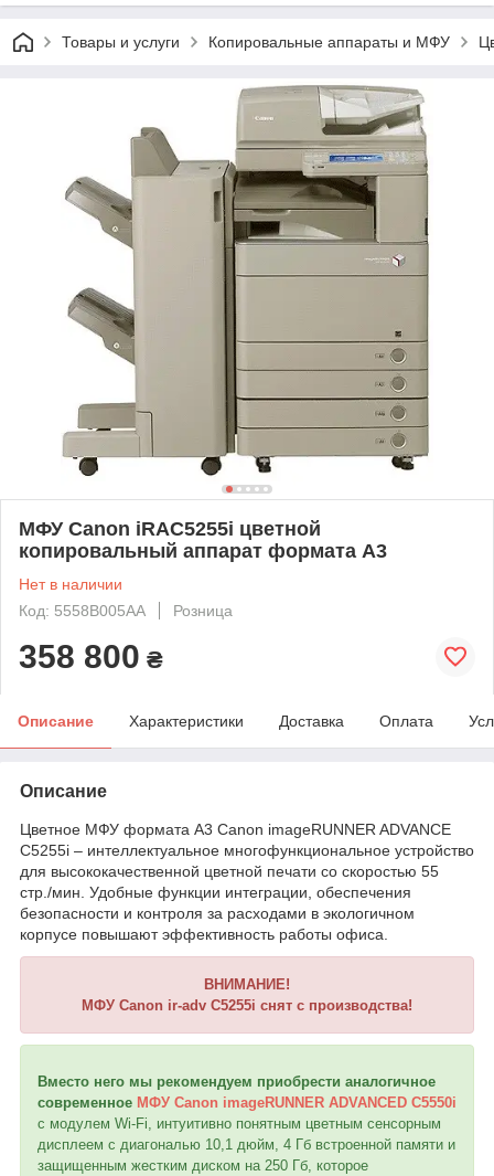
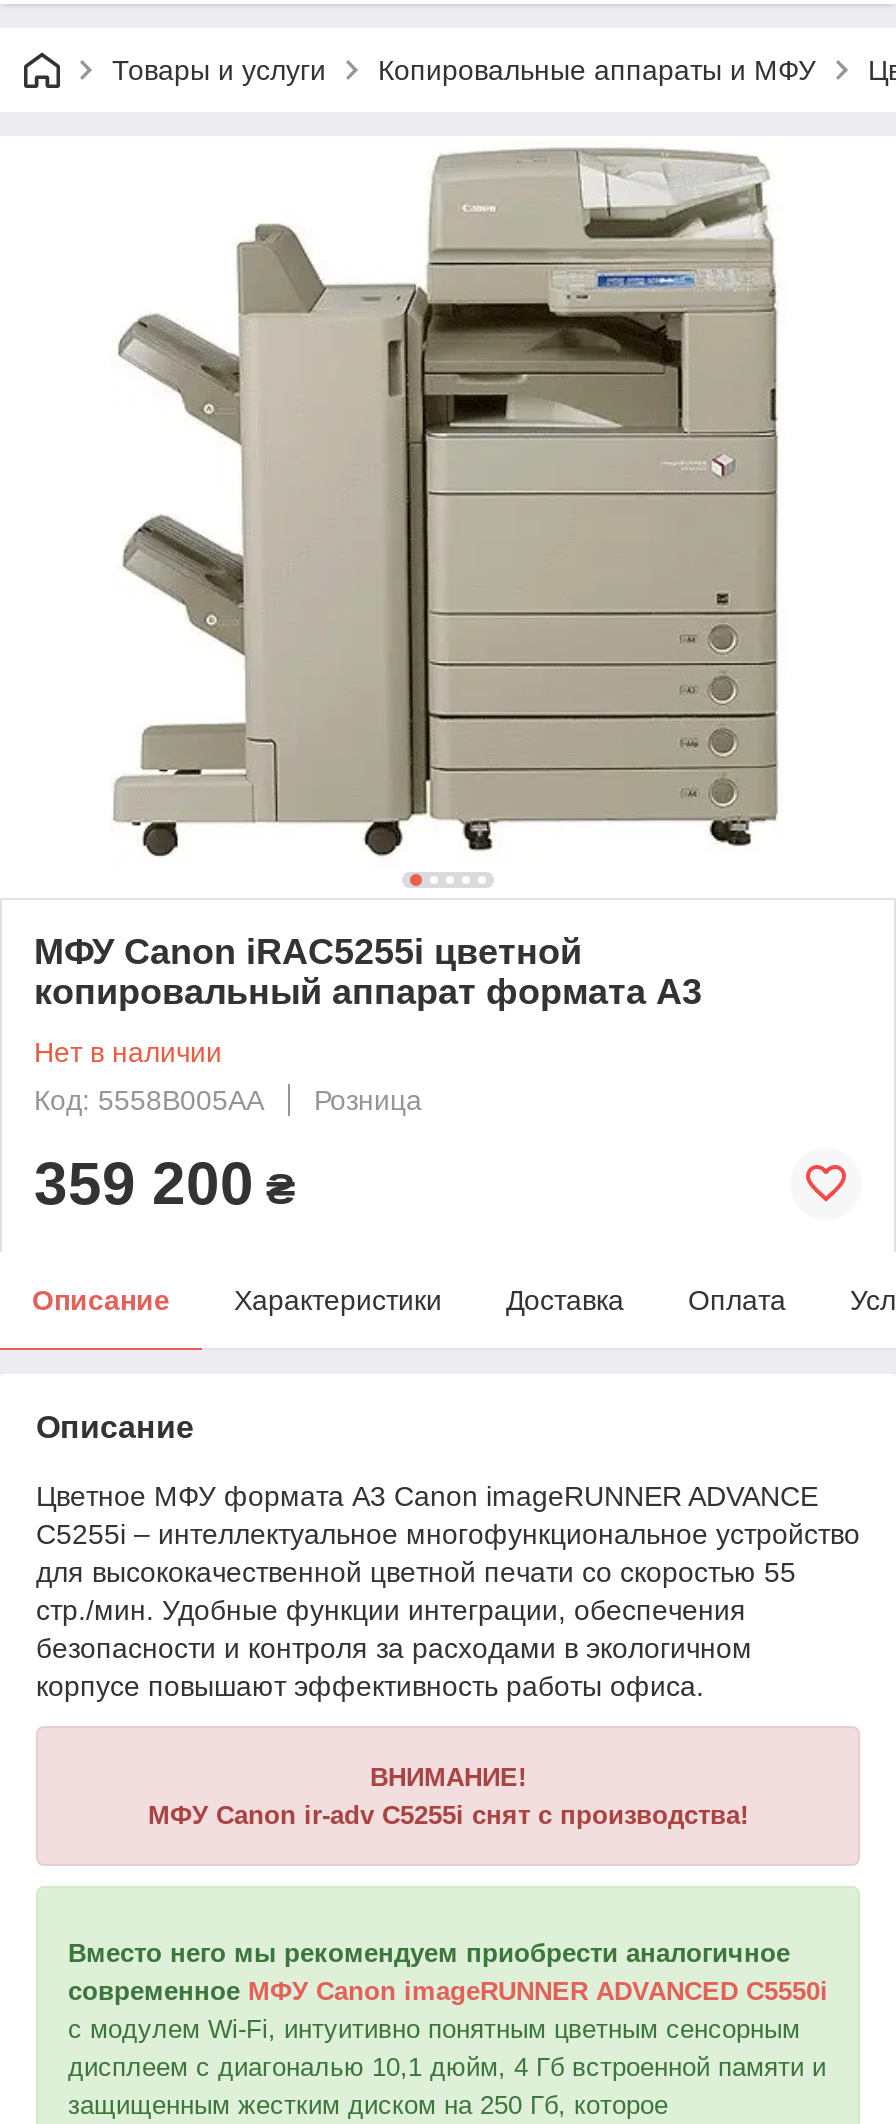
[19,638,163,674] 358 800 ₴ -> [34,1150,296,1216] 359 200 ₴

